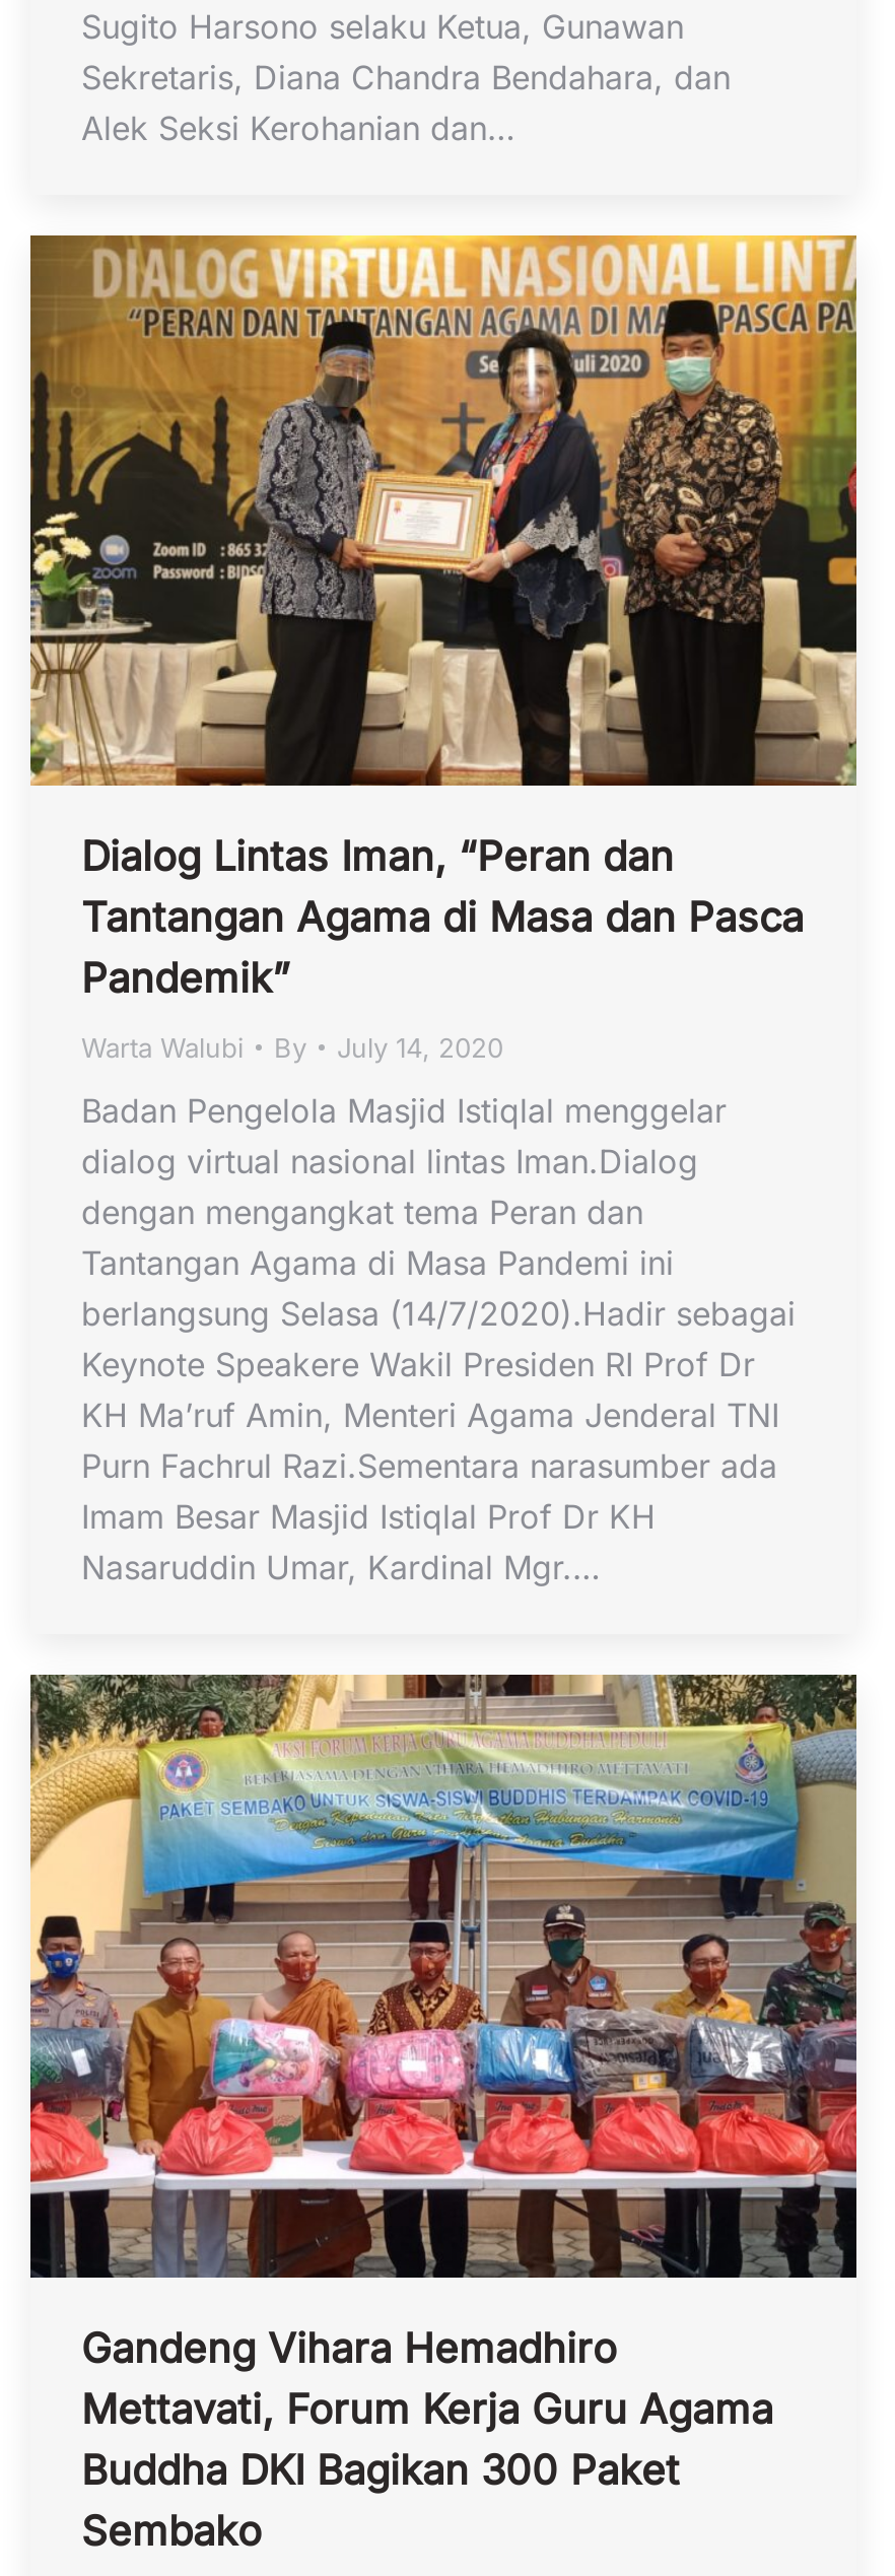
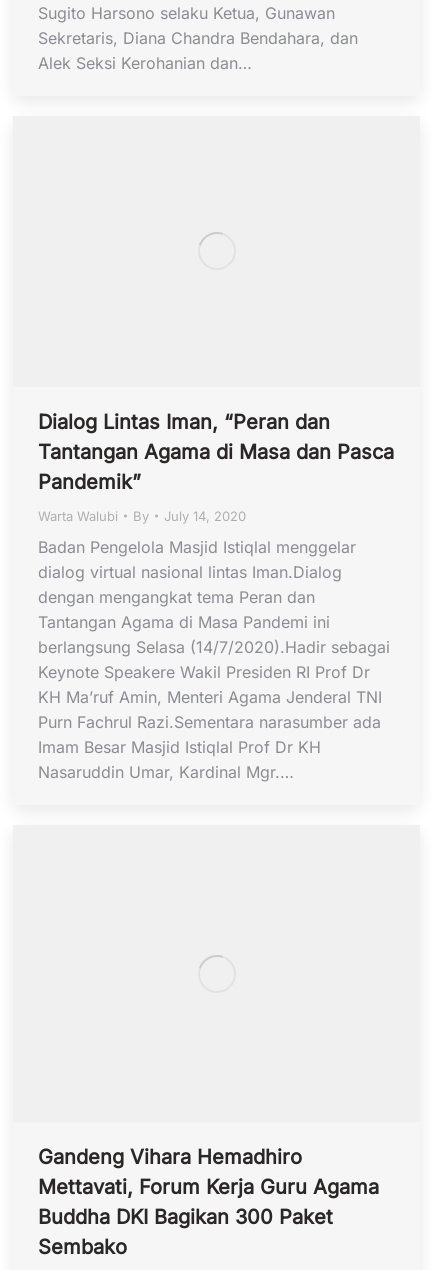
[28,233,858,788] [image] -> none
[28,1673,858,2280] [image] -> none

